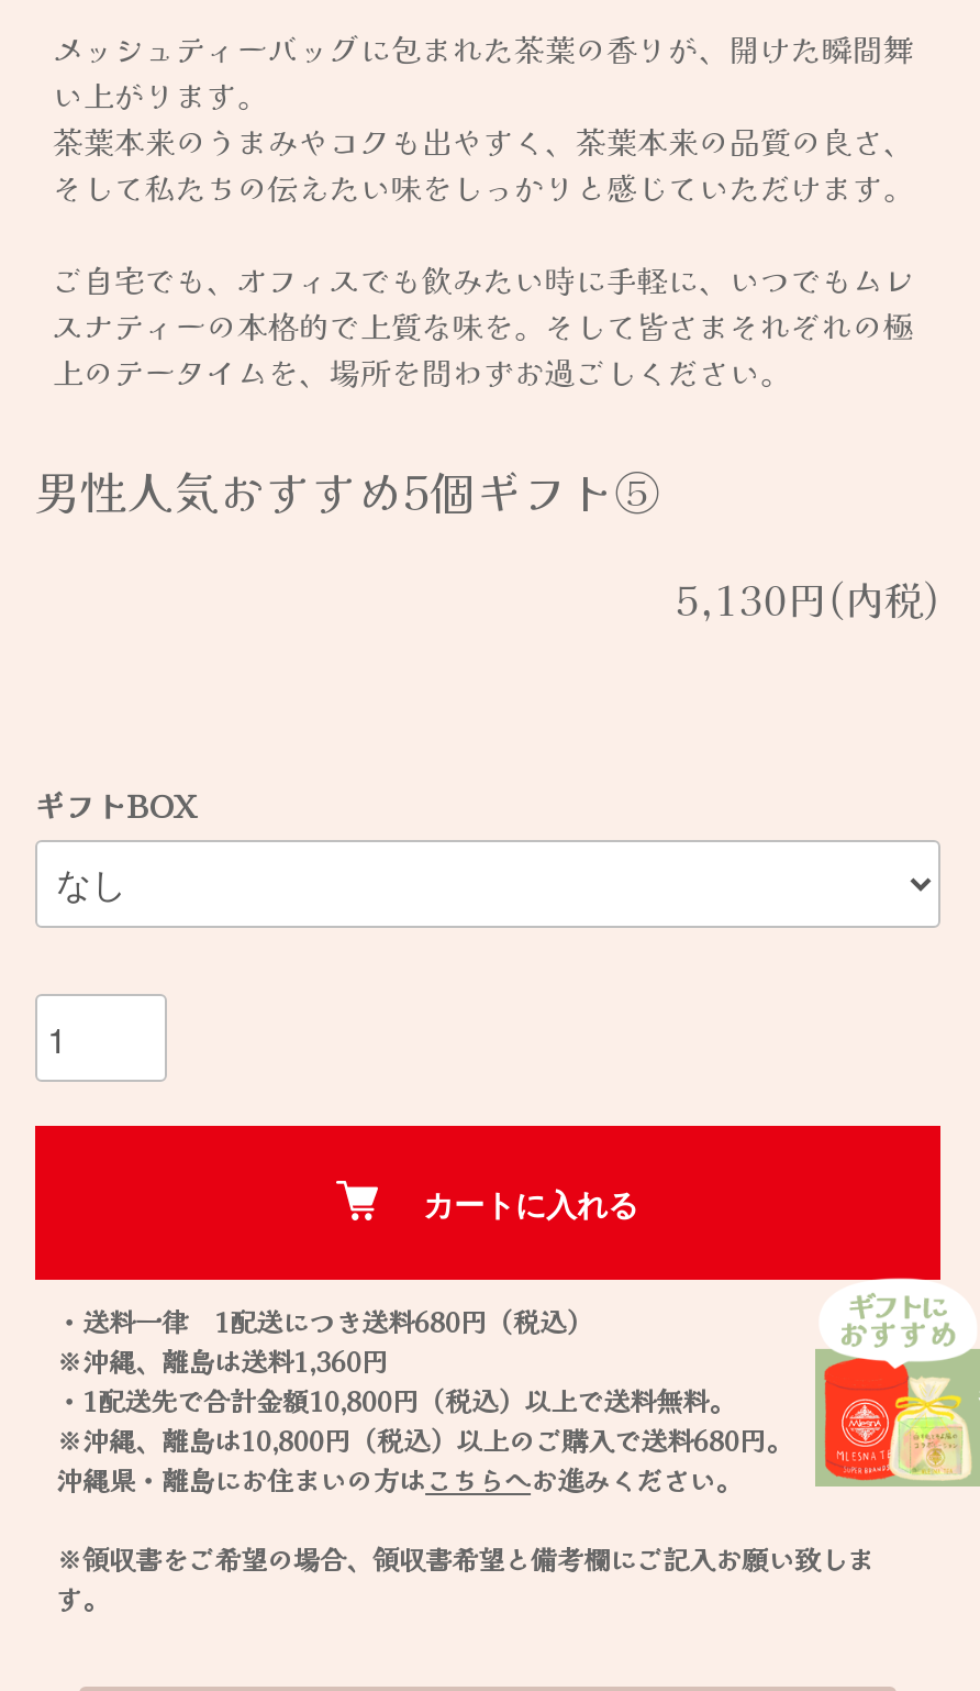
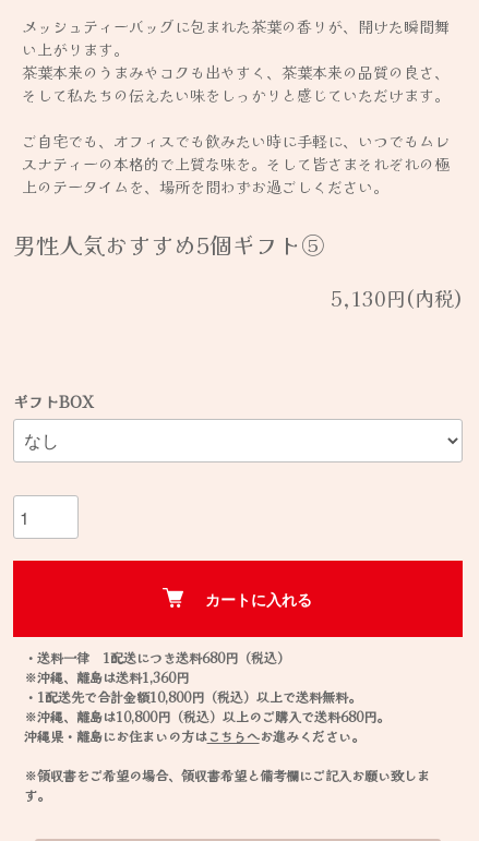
[815,1278,973,1486] [image] -> none

